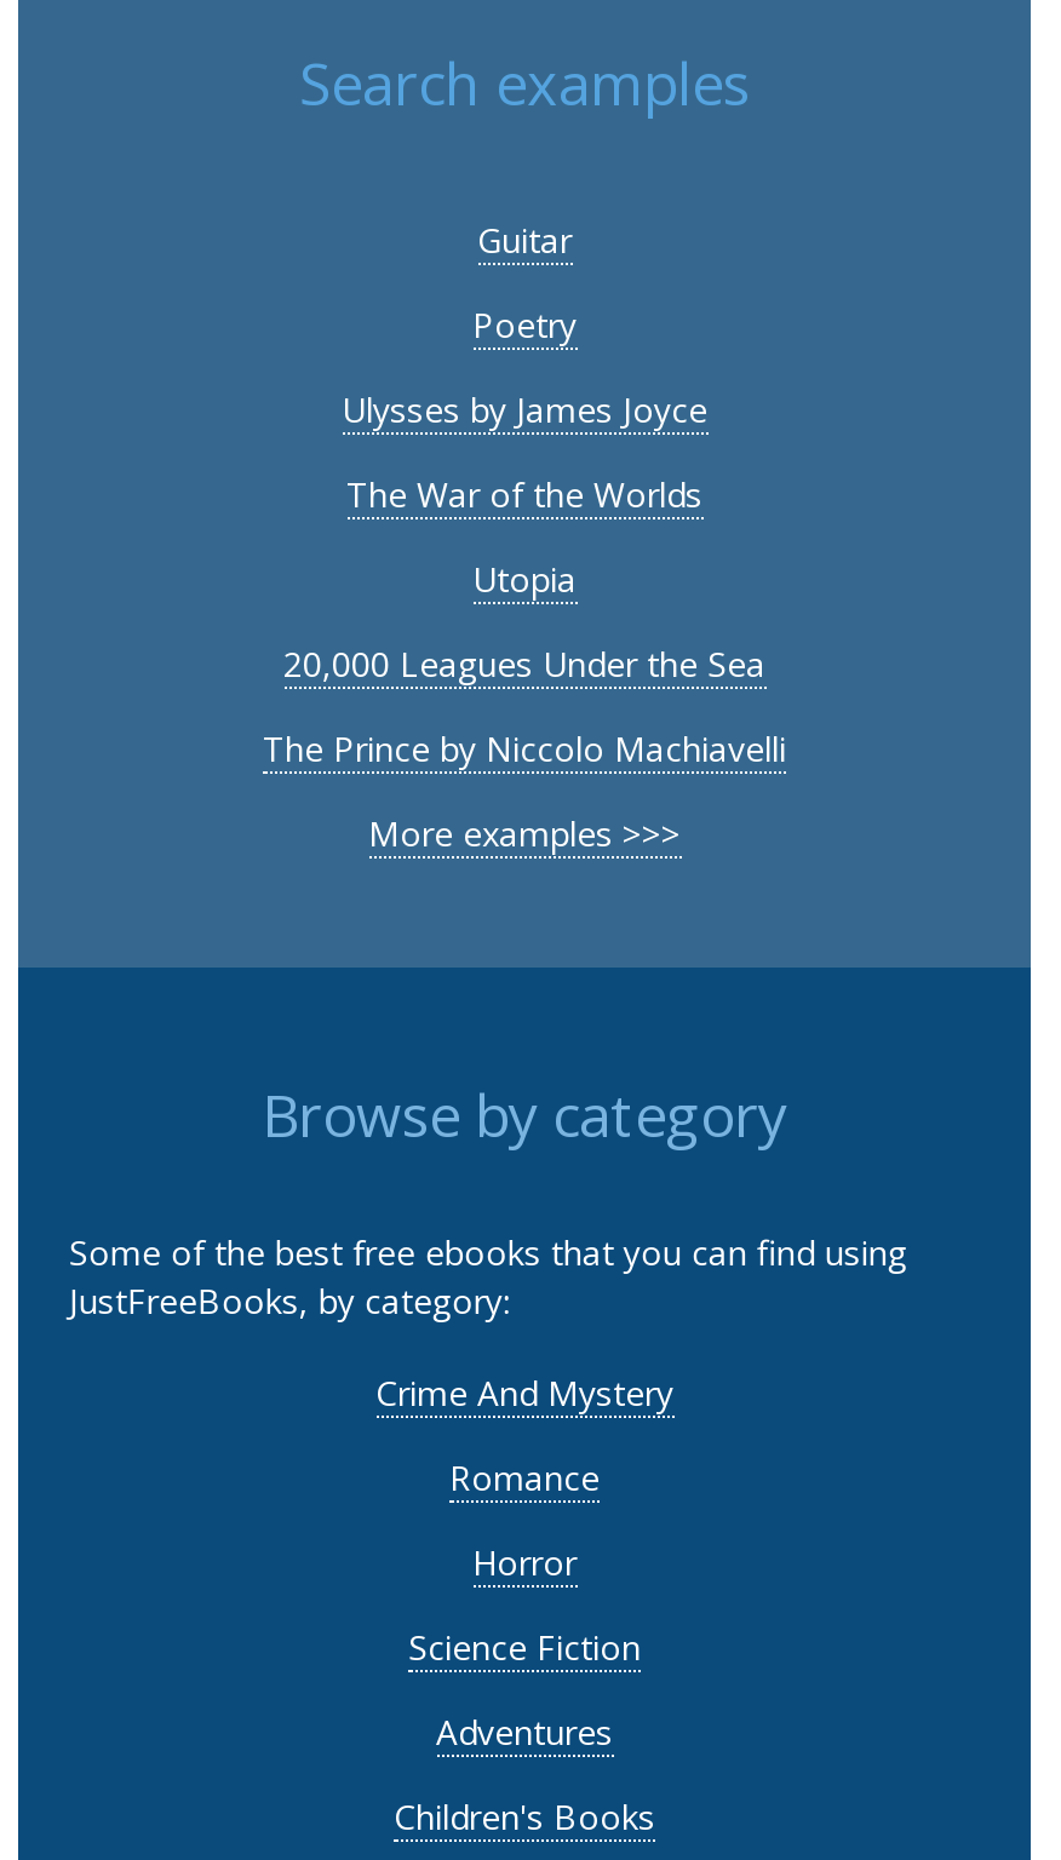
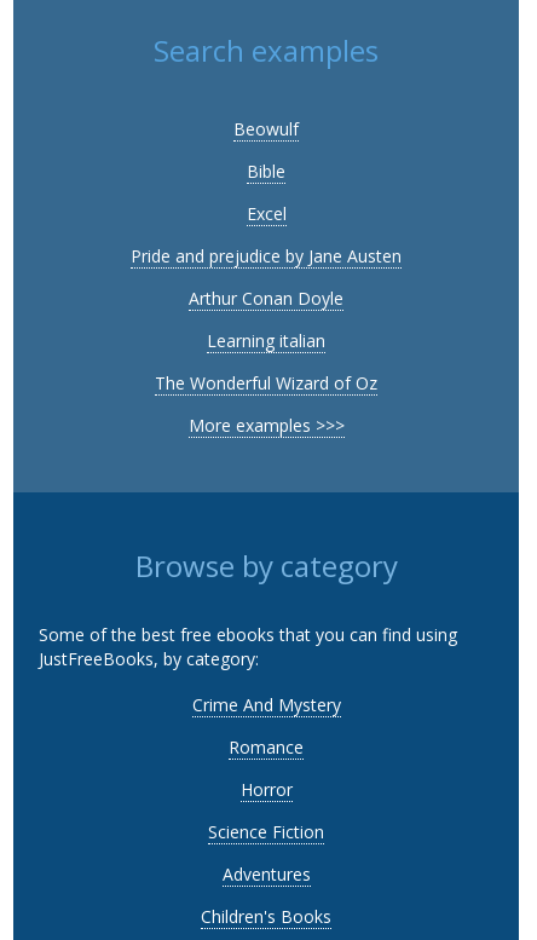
[477,217,572,263] Guitar -> [233,117,299,140] Beowulf
[472,302,577,348] Poetry -> [247,160,285,183] Bible
[342,386,707,432] Ulysses by James Joyce -> [246,202,286,225] Excel
[346,471,702,517] The War of the Worlds -> [131,244,402,267] Pride and prejudice by Jane Austen
[472,556,577,602] Utopia -> [189,287,343,310] Arthur Conan Doyle
[283,641,765,687] 20,000 Leagues Under the Sea -> [207,329,325,352] Learning italian
[263,725,786,771] The Prince by Niccolo Machiavelli -> [155,371,377,394] The Wonderful Wizard of Oz

